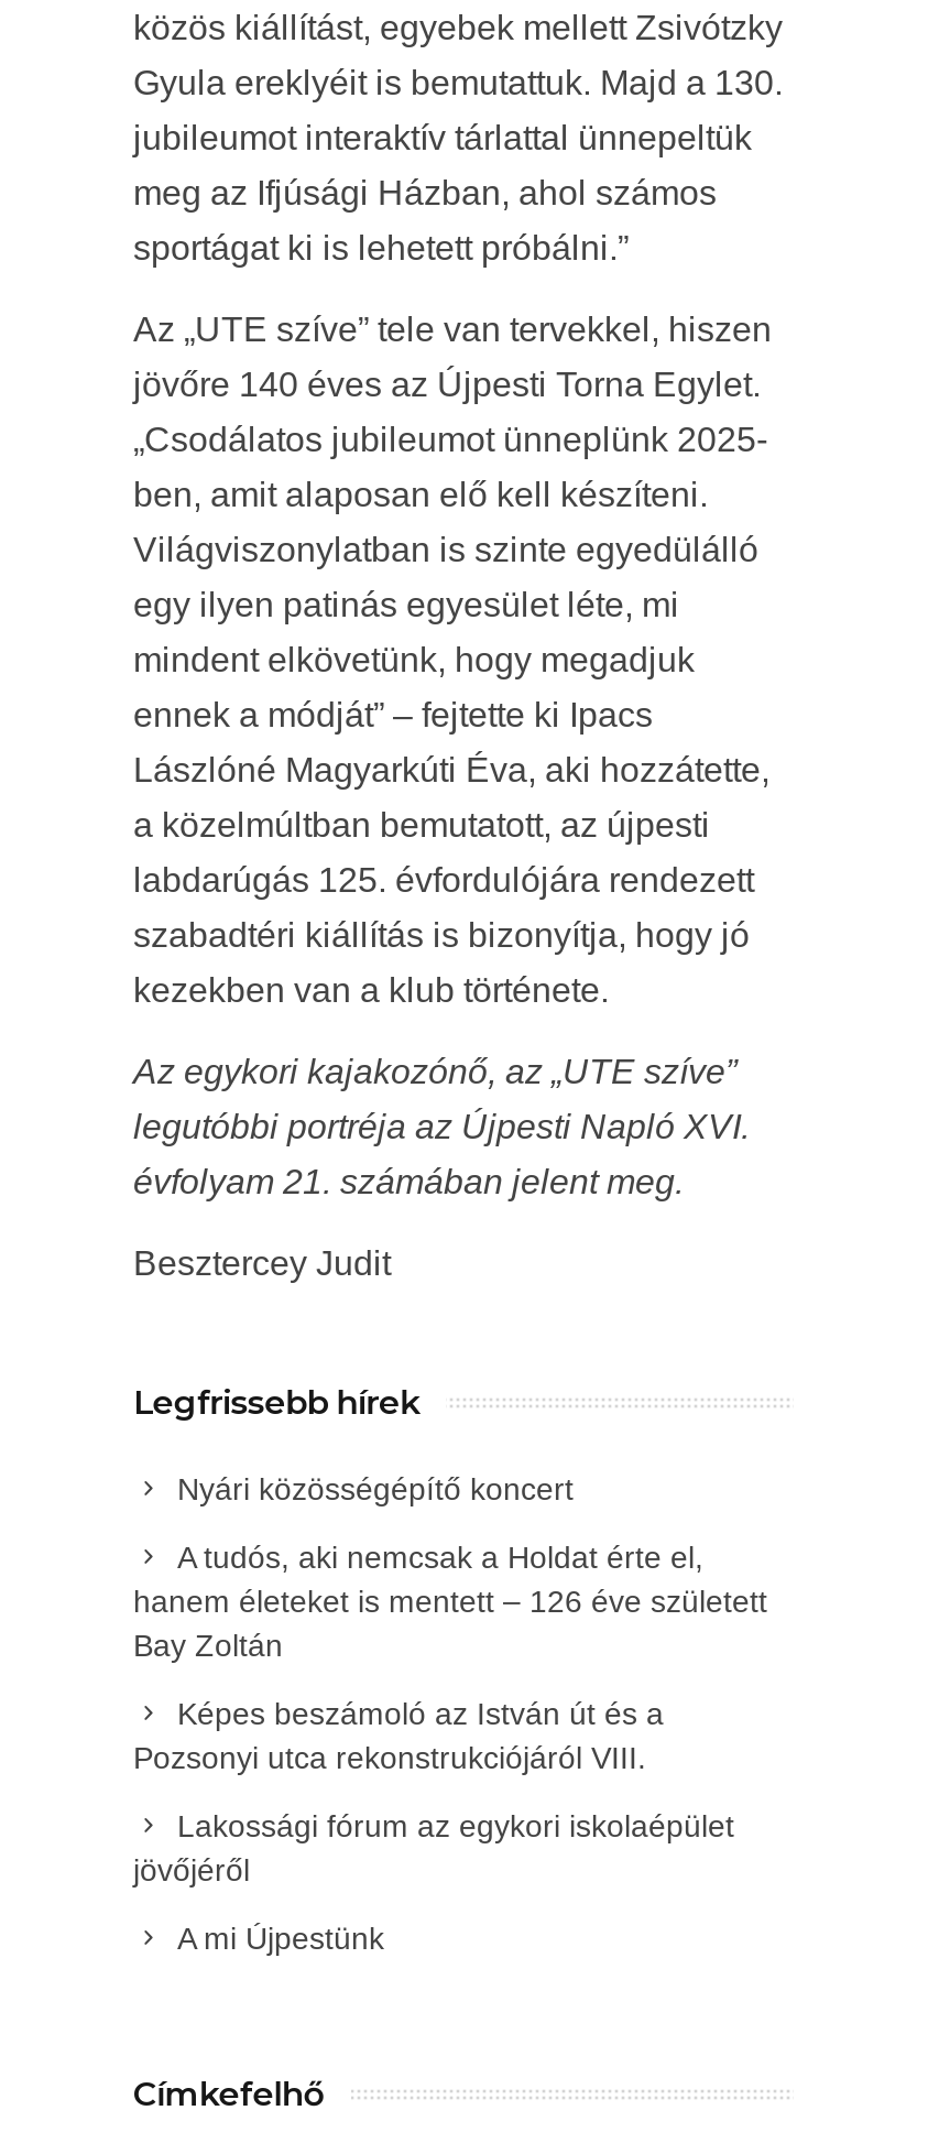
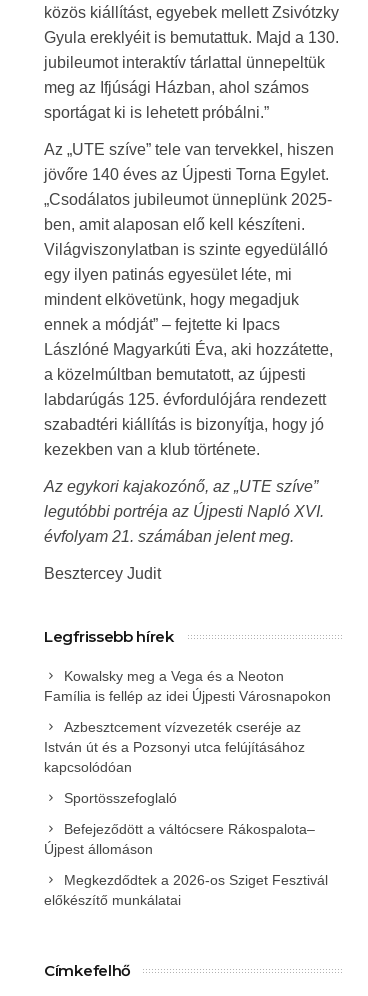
[177,1472,574,1507] Nyári közösségépítő koncert -> [44,668,331,704] Kowalsky meg a Vega és a Neoton | Família is fellép az idei Újpesti Városnapokon
[133,1540,767,1664] A tudós, aki nemcsak a Holdat érte el, | hanem életeket is mentett – 126 éve született | Bay Zoltán -> [44,719,305,775] Azbesztcement vízvezeték cseréje az | István út és a Pozsonyi utca felújításához | kapcsolódóan
[133,1697,664,1776] Képes beszámoló az István út és a | Pozsonyi utca rekonstrukciójáról VIII. -> [64,790,177,806] Sportösszefoglaló
[133,1809,734,1888] Lakossági fórum az egykori iskolaépület | jövőjéről -> [44,821,315,857] Befejeződött a váltócsere Rákospalota– | Újpest állomáson
[177,1921,384,1956] A mi Újpestünk -> [44,872,328,908] Megkezdődtek a 2026-os Sziget Fesztivál | előkészítő munkálatai

